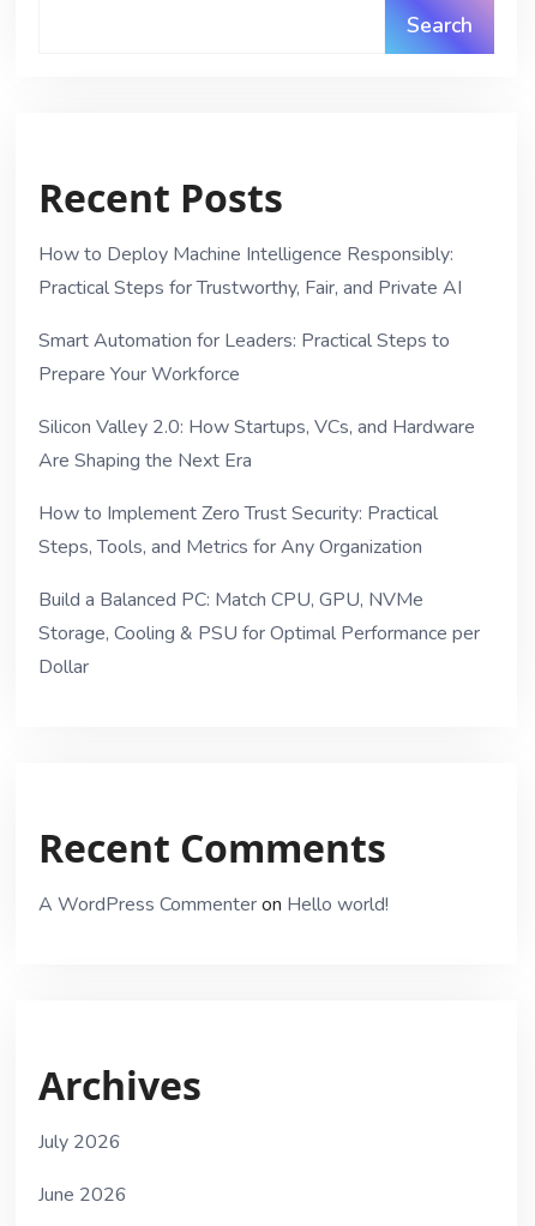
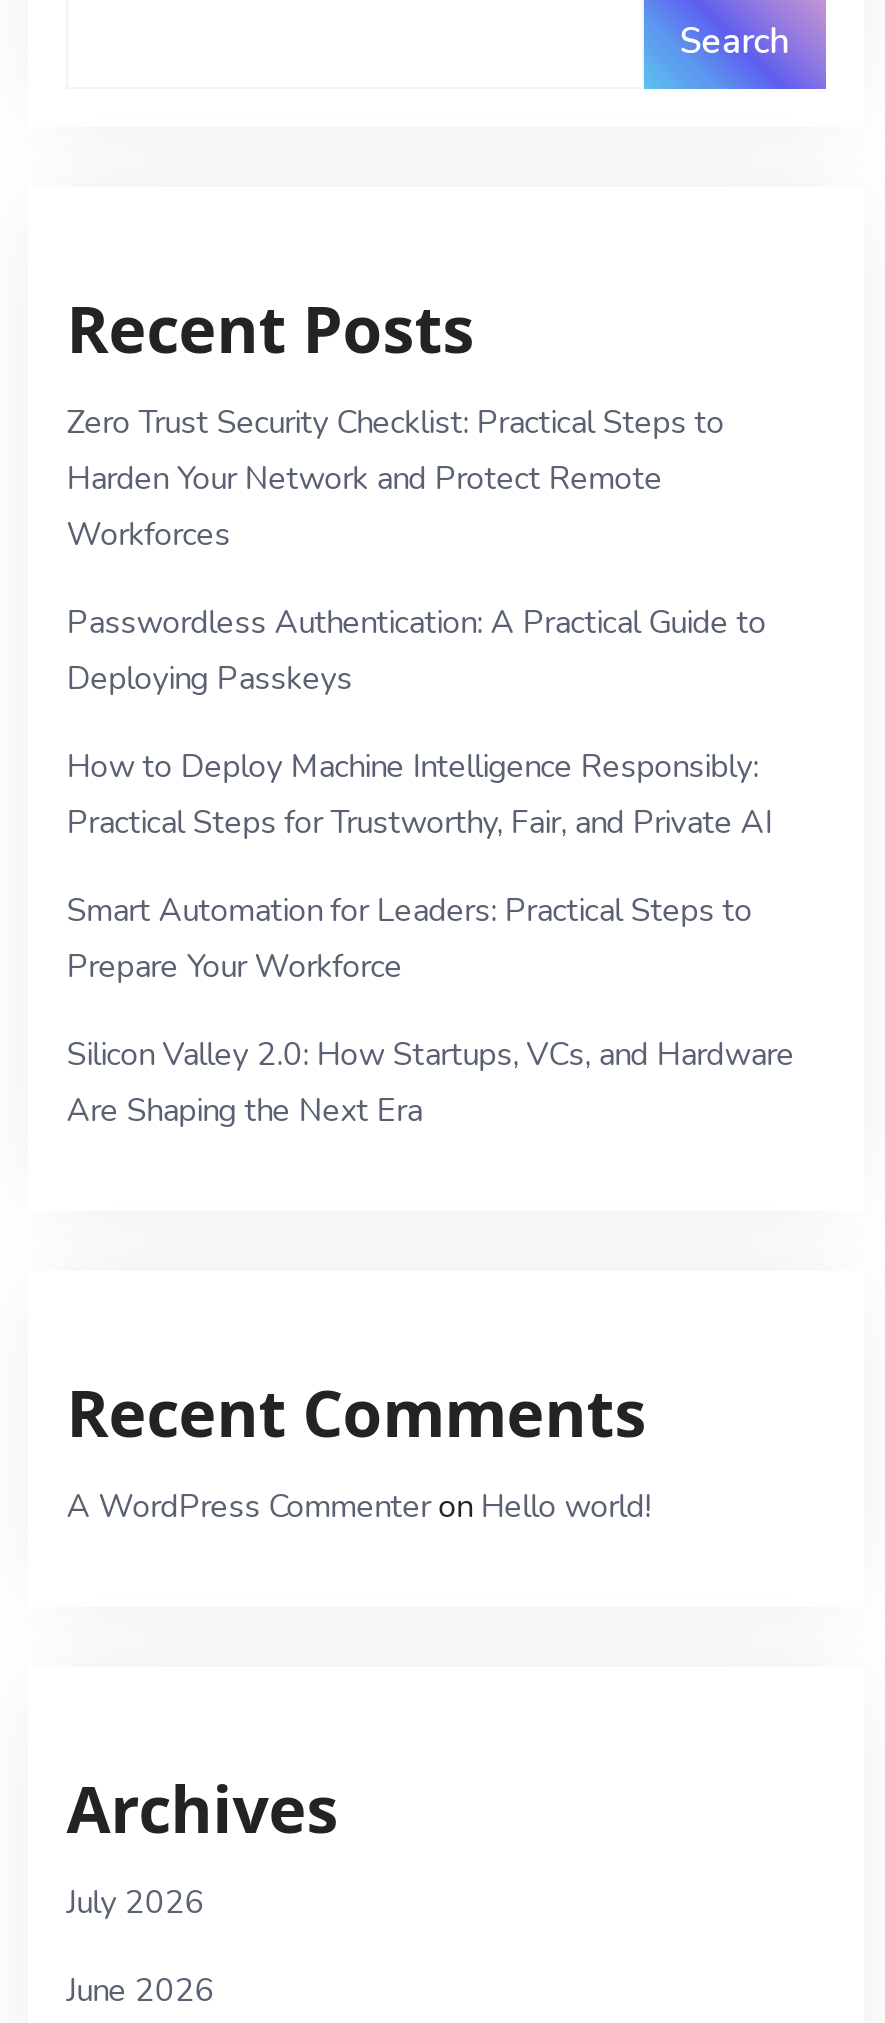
none -> [66,402,766,702] Zero Trust Security Checklist: Practical Steps to | Harden Your Network and Protect Remote | Workforces | Passwordless Authentication: A Practical Guide to | Deploying Passkeys
moved [39,242,475,474] -> [66,746,794,1134]: How to Deploy Machine Intelligence Responsibly: | Practical Steps for Trustworthy, Fair, and Private AI | Smart Automation for Leaders: Practical Steps to | Prepare Your Workforce | Silicon Valley 2.0: How Startups, VCs, and Hardware | Are Shaping the Next Era
[39,501,480,681] How to Implement Zero Trust Security: Practical | Steps, Tools, and Metrics for Any Organization | Build a Balanced PC: Match CPU, GPU, NVMe | Storage, Cooling & PSU for Optimal Performance per | Dollar -> none

